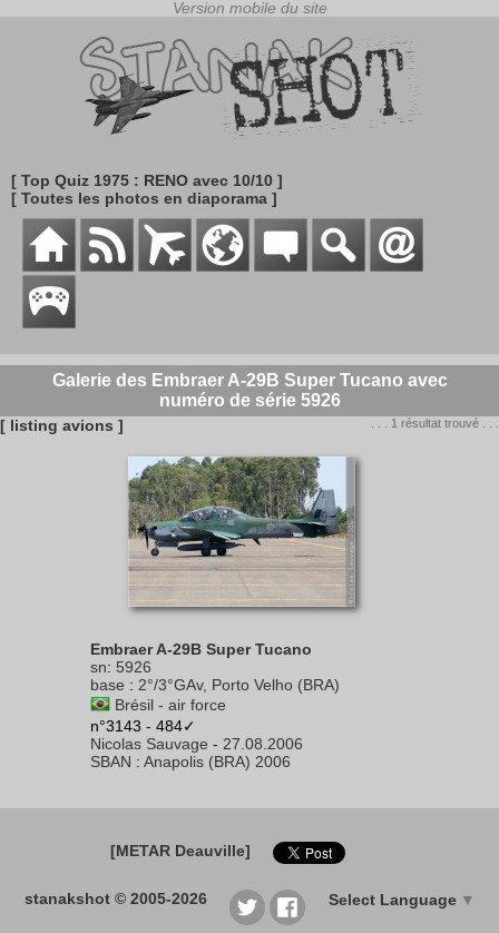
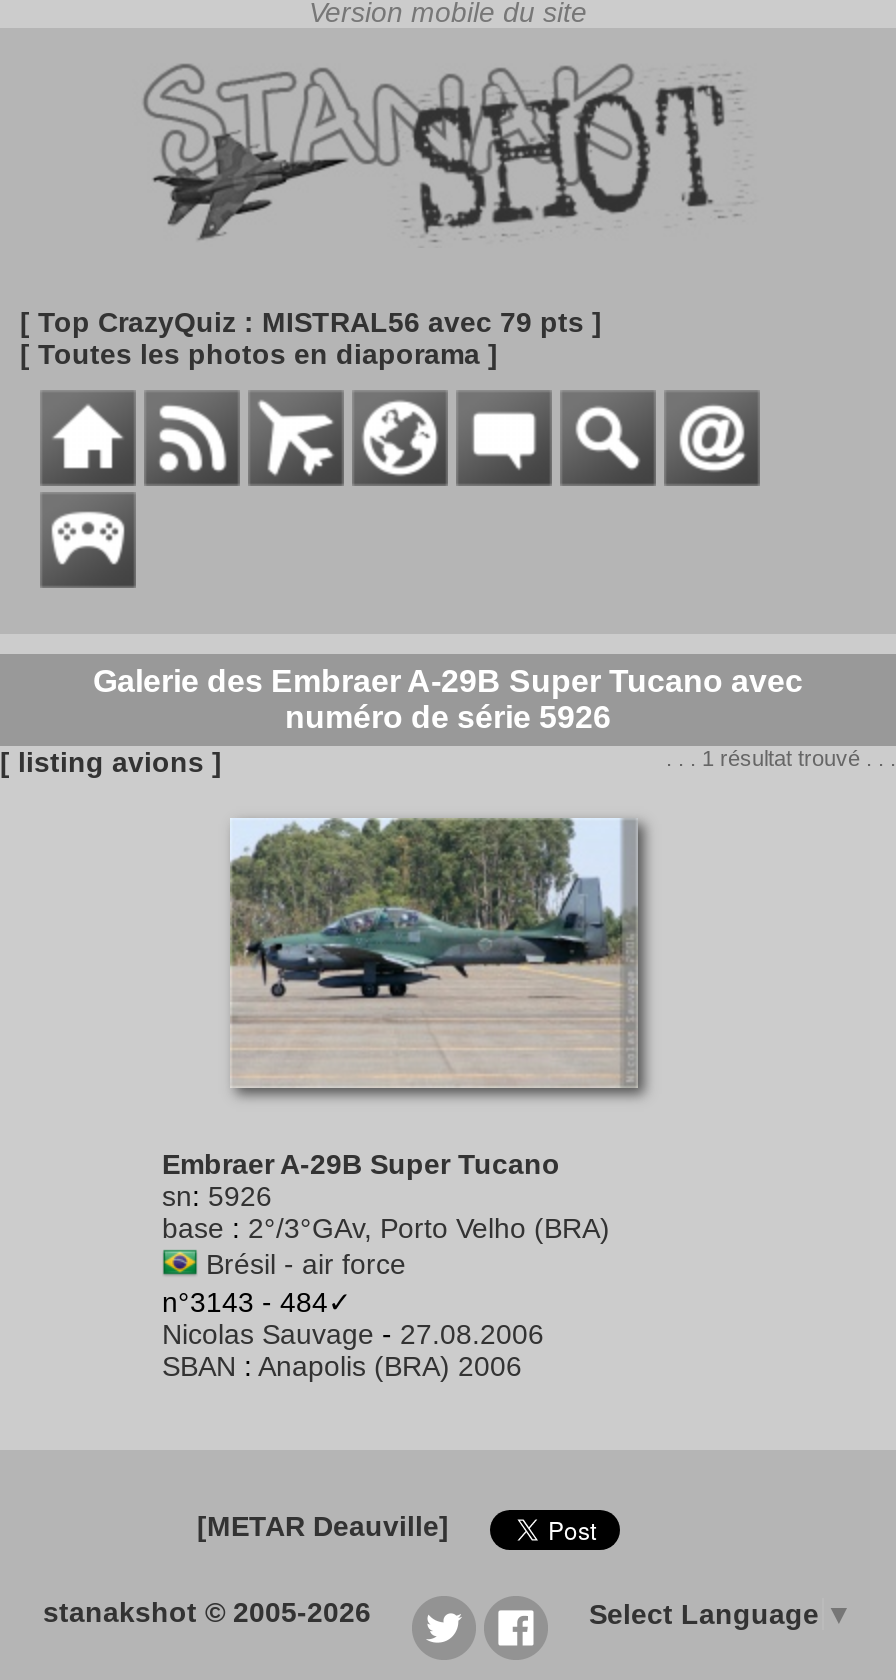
[11,171,283,189] [ Top Quiz 1975 : RENO avec 10/10 ] -> [20,306,602,338] [ Top CrazyQuiz : MISTRAL56 avec 79 pts ]

